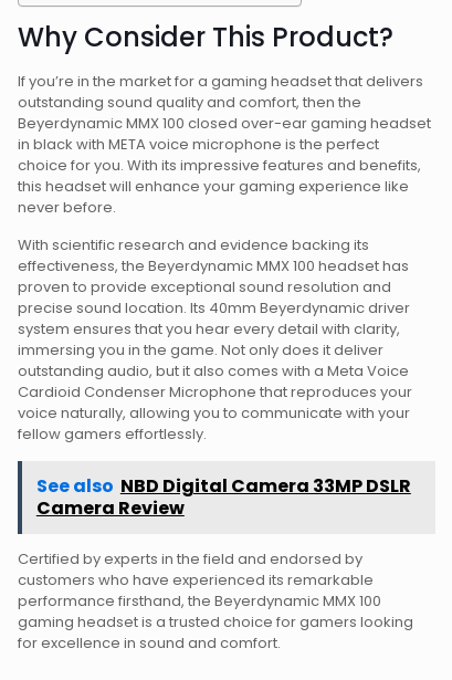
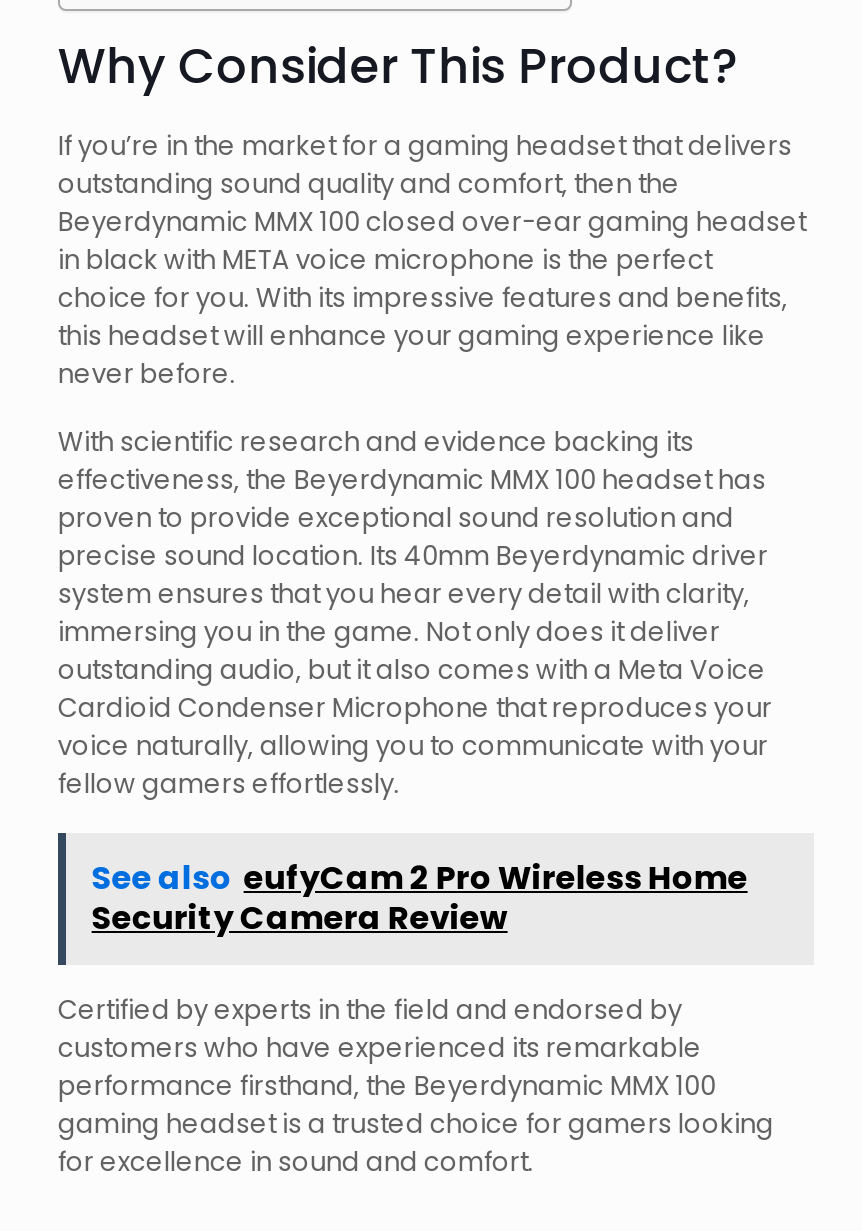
[36,473,411,521] See also NBD Digital Camera 33MP DSLR | Camera Review -> [92,855,748,941] See also eufyCam 2 Pro Wireless Home | Security Camera Review

